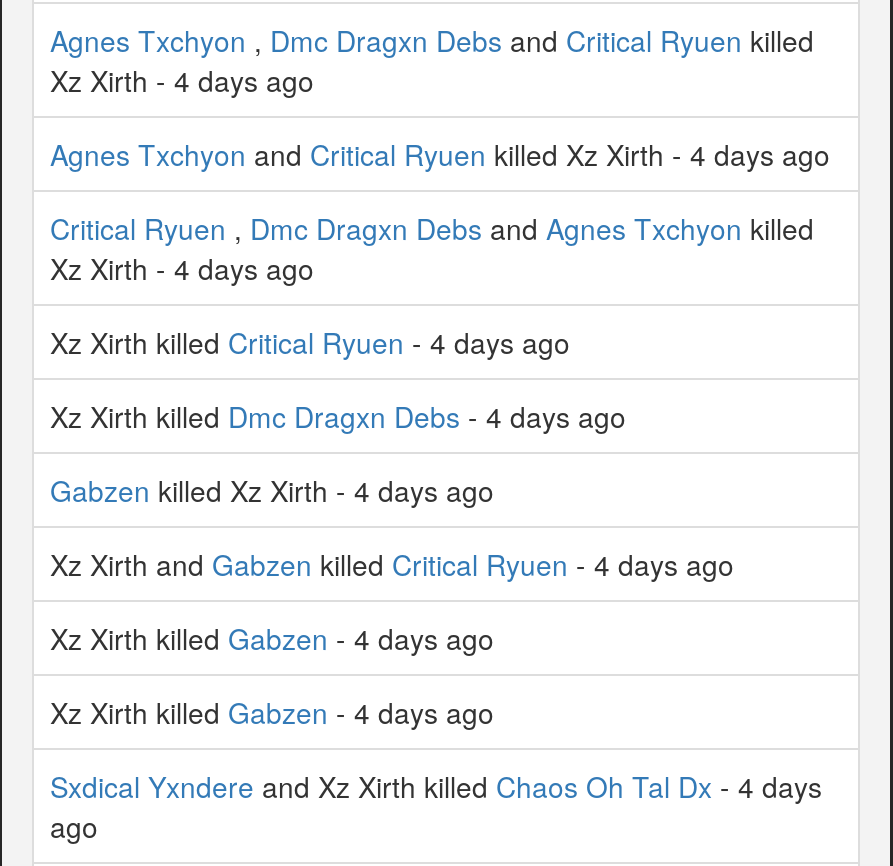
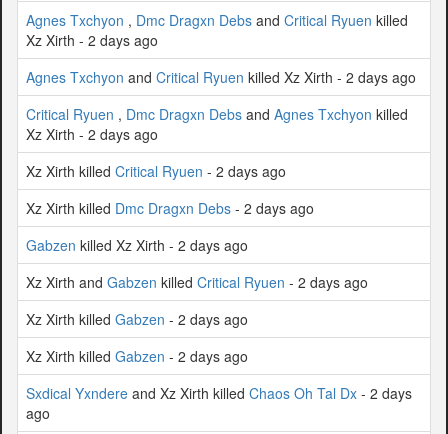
[50,59,314,99] Xz Xirth - 4 days ago -> [26,29,158,49] Xz Xirth - 2 days ago
[50,133,830,173] Agnes Txchyon and Critical Ryuen killed Xz Xirth - 4 days ago -> [26,66,416,86] Agnes Txchyon and Critical Ryuen killed Xz Xirth - 2 days ago
[50,247,314,287] Xz Xirth - 4 days ago -> [26,123,158,143] Xz Xirth - 2 days ago
[50,321,570,361] Xz Xirth killed Critical Ryuen - 4 days ago -> [26,160,286,180] Xz Xirth killed Critical Ryuen - 2 days ago
[50,395,626,435] Xz Xirth killed Dmc Dragxn Debs - 4 days ago -> [26,197,314,217] Xz Xirth killed Dmc Dragxn Debs - 2 days ago
[50,469,494,509] Gabzen killed Xz Xirth - 4 days ago -> [26,234,248,254] Gabzen killed Xz Xirth - 2 days ago
[50,543,734,583] Xz Xirth and Gabzen killed Critical Ryuen - 4 days ago -> [26,271,368,291] Xz Xirth and Gabzen killed Critical Ryuen - 2 days ago
[50,617,494,657] Xz Xirth killed Gabzen - 4 days ago -> [26,308,248,328] Xz Xirth killed Gabzen - 2 days ago
[50,691,494,731] Xz Xirth killed Gabzen - 4 days ago -> [26,345,248,365] Xz Xirth killed Gabzen - 2 days ago
[50,765,822,805] Sxdical Yxndere and Xz Xirth killed Chaos Oh Tal Dx - 4 days -> [26,382,412,402] Sxdical Yxndere and Xz Xirth killed Chaos Oh Tal Dx - 2 days

